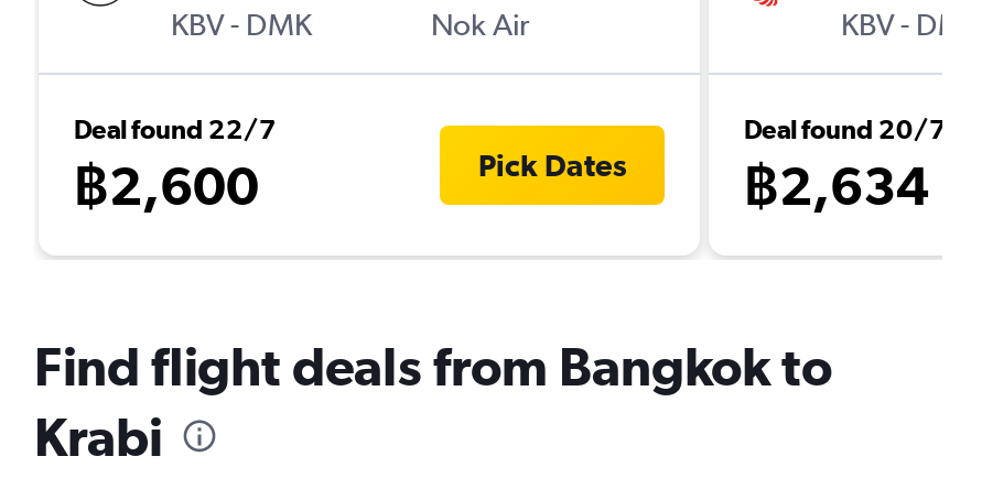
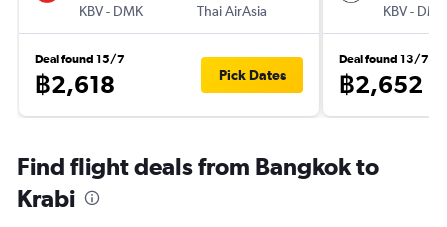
[431,7,530,42] Nok Air -> [197,3,267,19] Thai AirAsia
[74,115,277,216] Deal found 22/7 | ฿2,600 -> [35,52,125,98] Deal found 15/7 | ฿2,618
[744,115,947,145] Deal found 20/7 -> [339,52,429,66] Deal found 13/7
[744,154,929,216] ฿2,634 -> [339,70,423,98] ฿2,652

